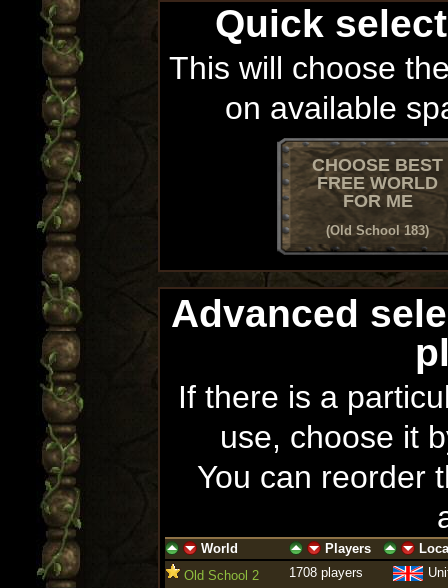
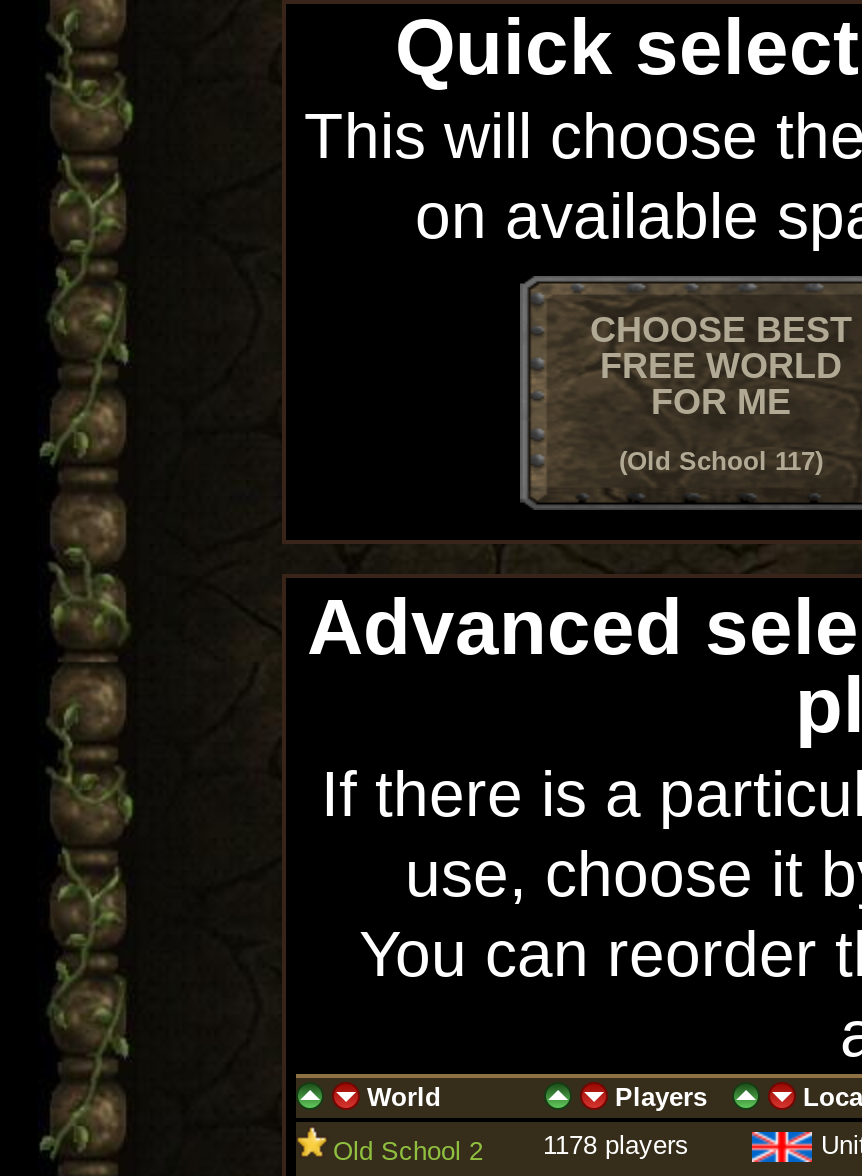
[326,223,429,238] (Old School 183) -> [619,446,823,476] (Old School 117)
[183,565,362,583] Old School 2 1708 players -> [333,1130,689,1166] Old School 2 1178 players

